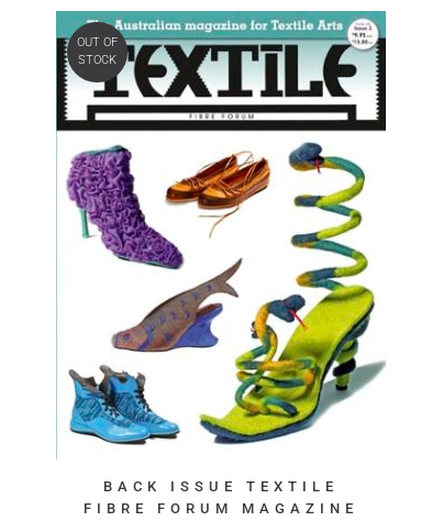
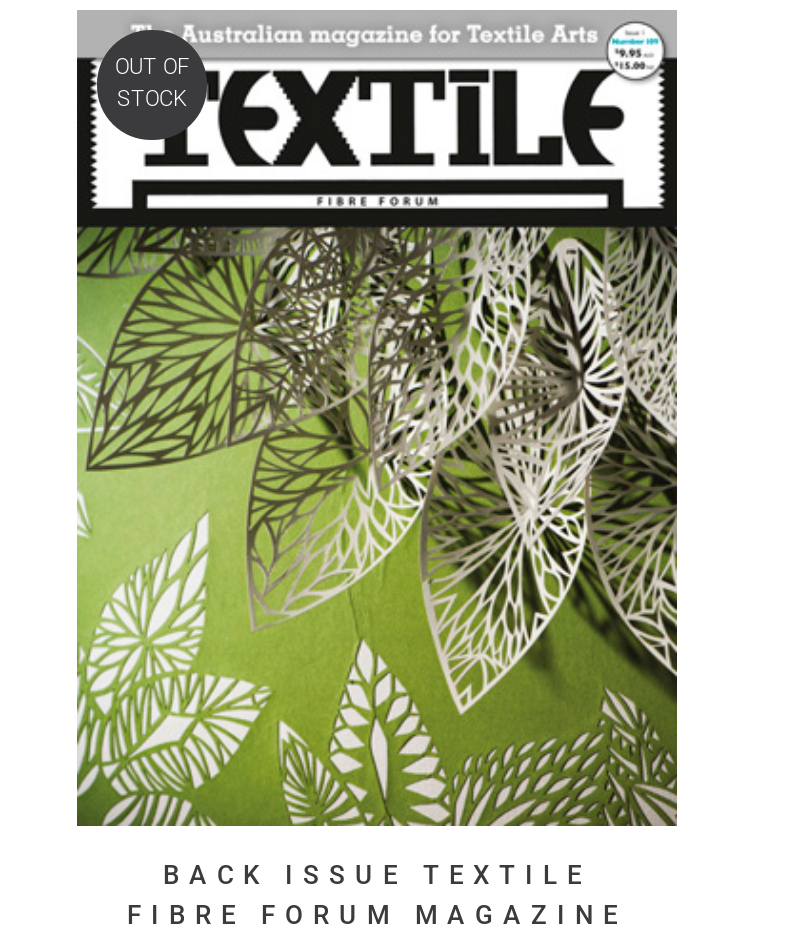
[56,11,387,461] [image] -> [75,11,679,829] [image]

